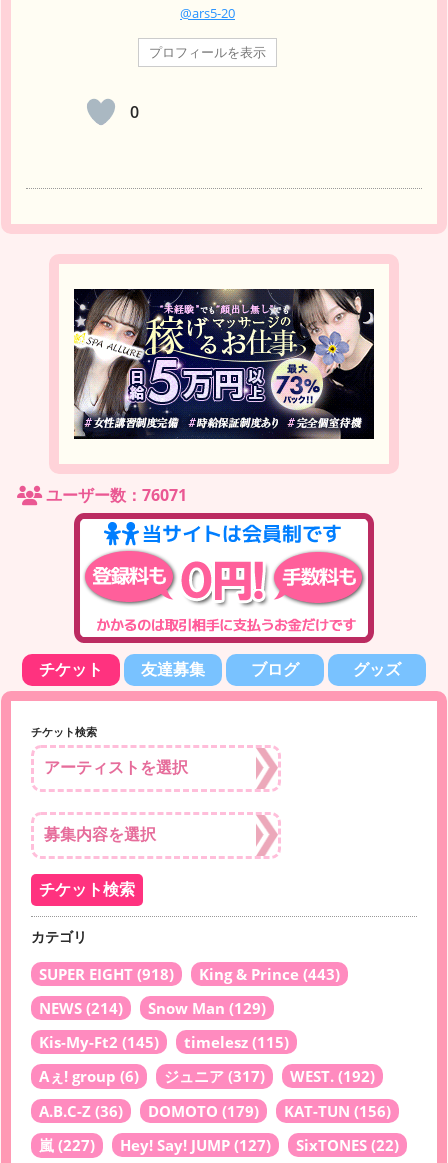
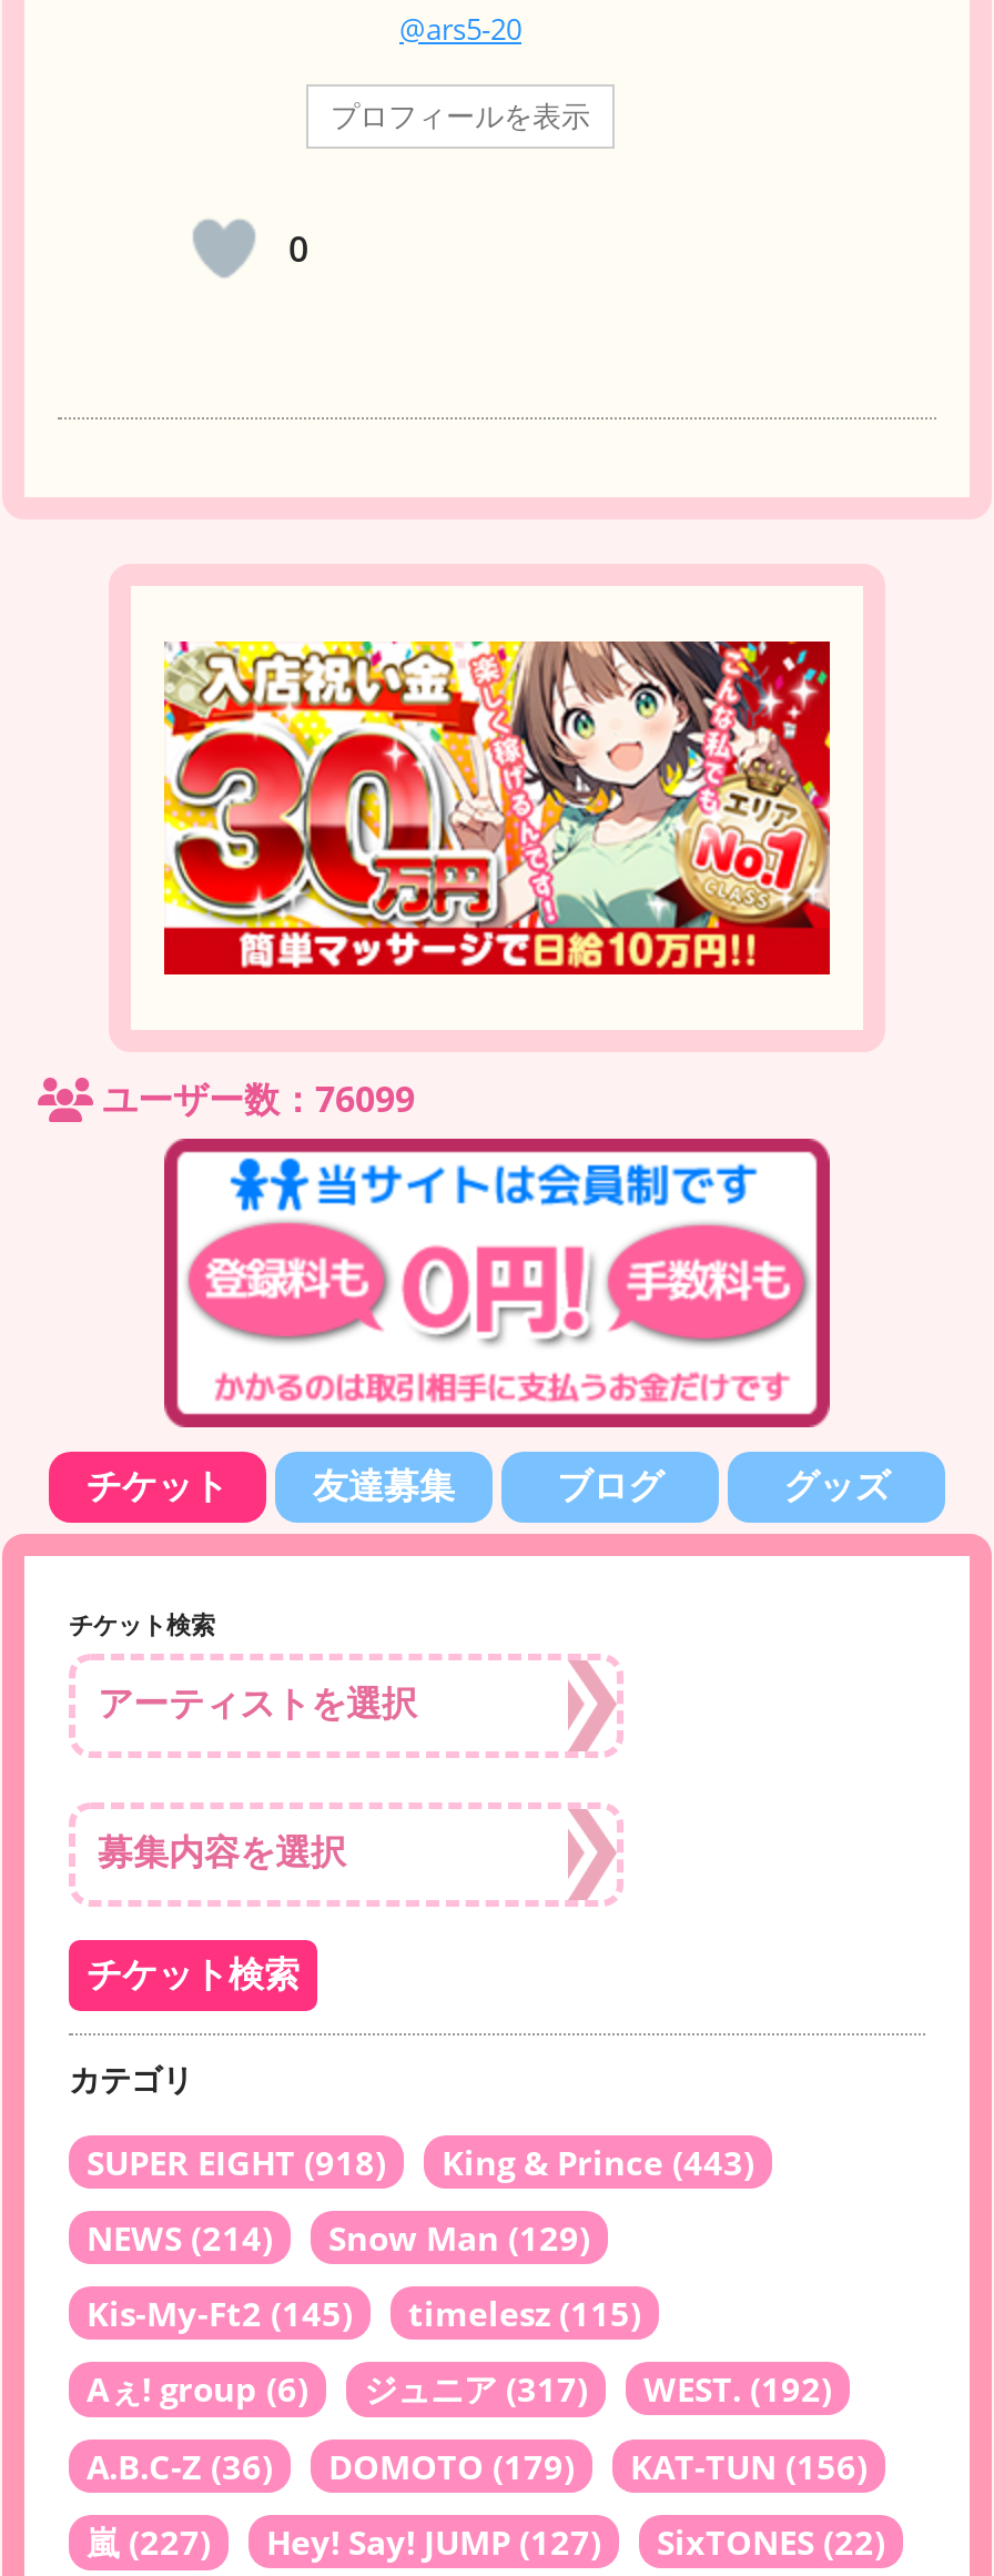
[73,288,375,440] [image] -> [162,639,832,977] [image]
[42,484,187,506] ユーザー数：76071 -> [93,1074,415,1123] ユーザー数：76099

